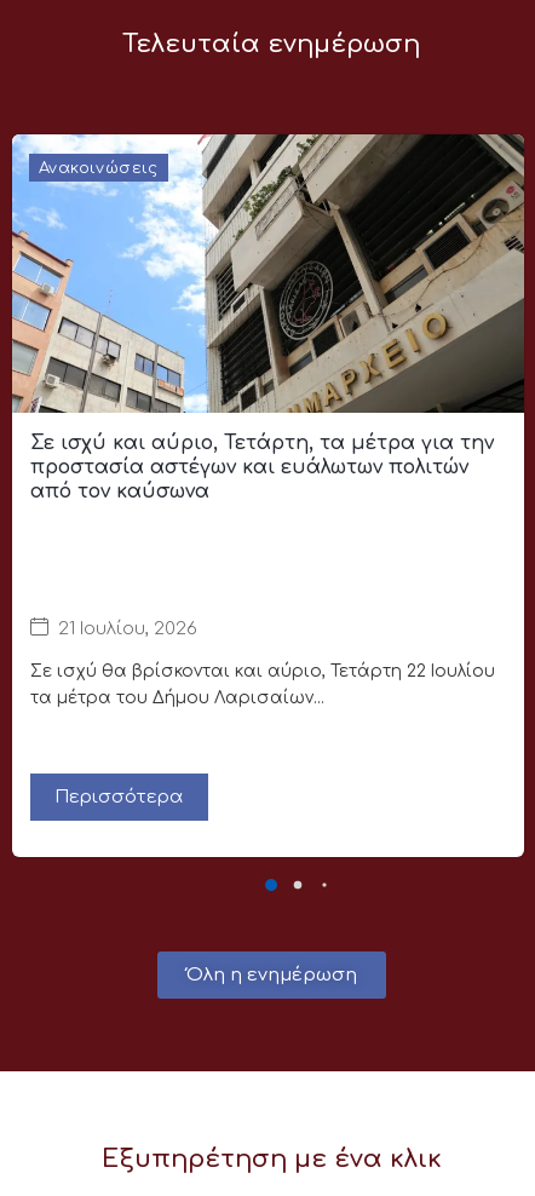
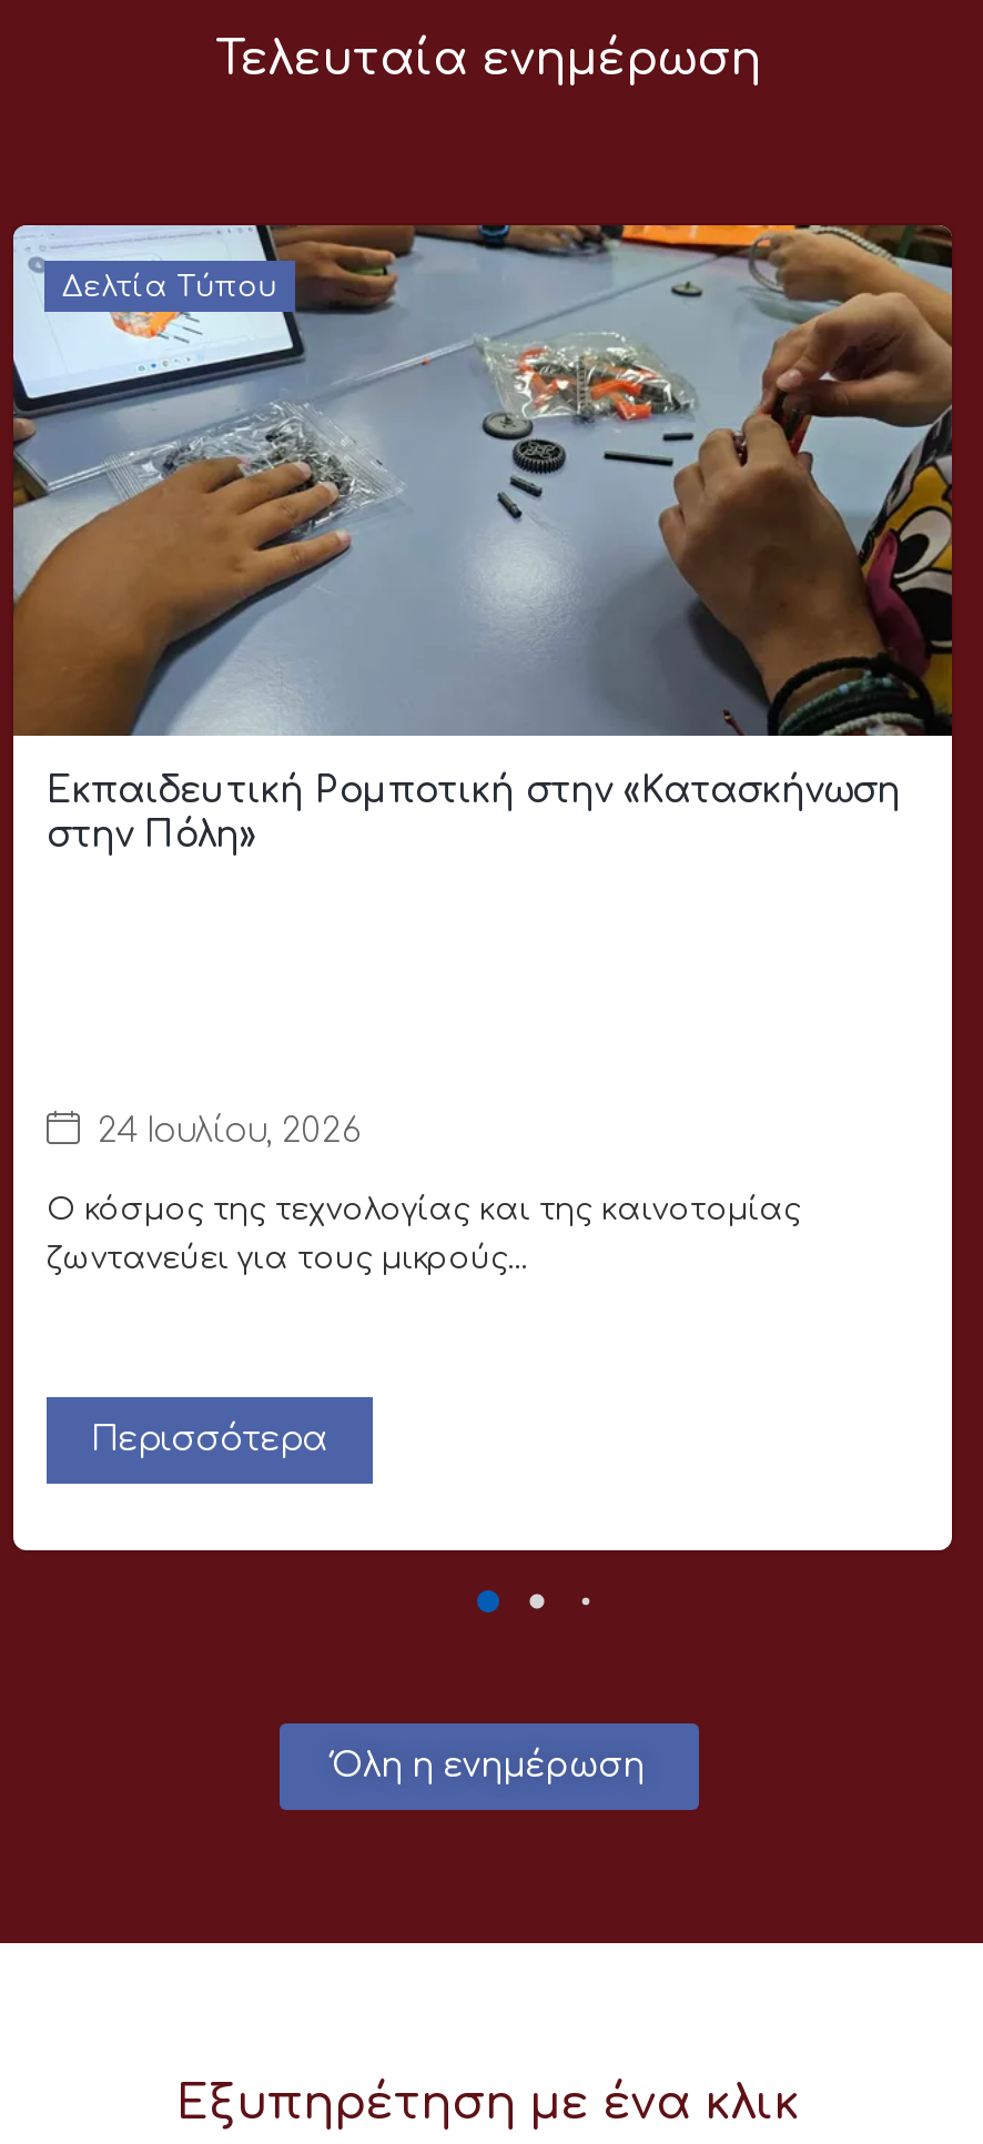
[11,133,525,414] [image] | Ανακοινώσεις -> [11,223,952,738] [image] | Δελτία Τύπου
[30,432,494,502] Σε ισχύ και αύριο, Τετάρτη, τα μέτρα για την | προστασία αστέγων και ευάλωτων πολιτών | από τον καύσωνα -> [47,770,901,855] Εκπαιδευτική Ρομποτική στην «Κατασκήνωση | στην Πόλη»
[58,618,197,639] 21 Ιουλίου, 2026 -> [98,1112,362,1150] 24 Ιουλίου, 2026
[30,662,495,680] Σε ισχύ θα βρίσκονται και αύριο, Τετάρτη 22 Ιουλίου -> [47,1192,801,1225] Ο κόσμος της τεχνολογίας και της καινοτομίας
[30,688,324,706] τα μέτρα του Δήμου Λαρισαίων... -> [47,1241,528,1274] ζωντανεύει για τους μικρούς...

